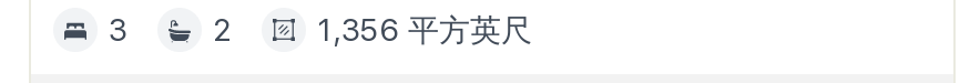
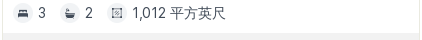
[317,10,532,46] 1,356 平方英尺 -> [132,5,226,21] 1,012 平方英尺

